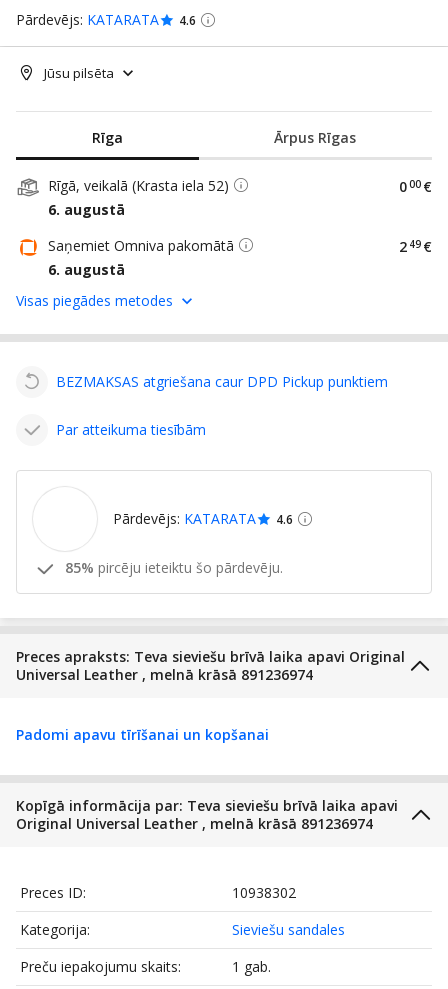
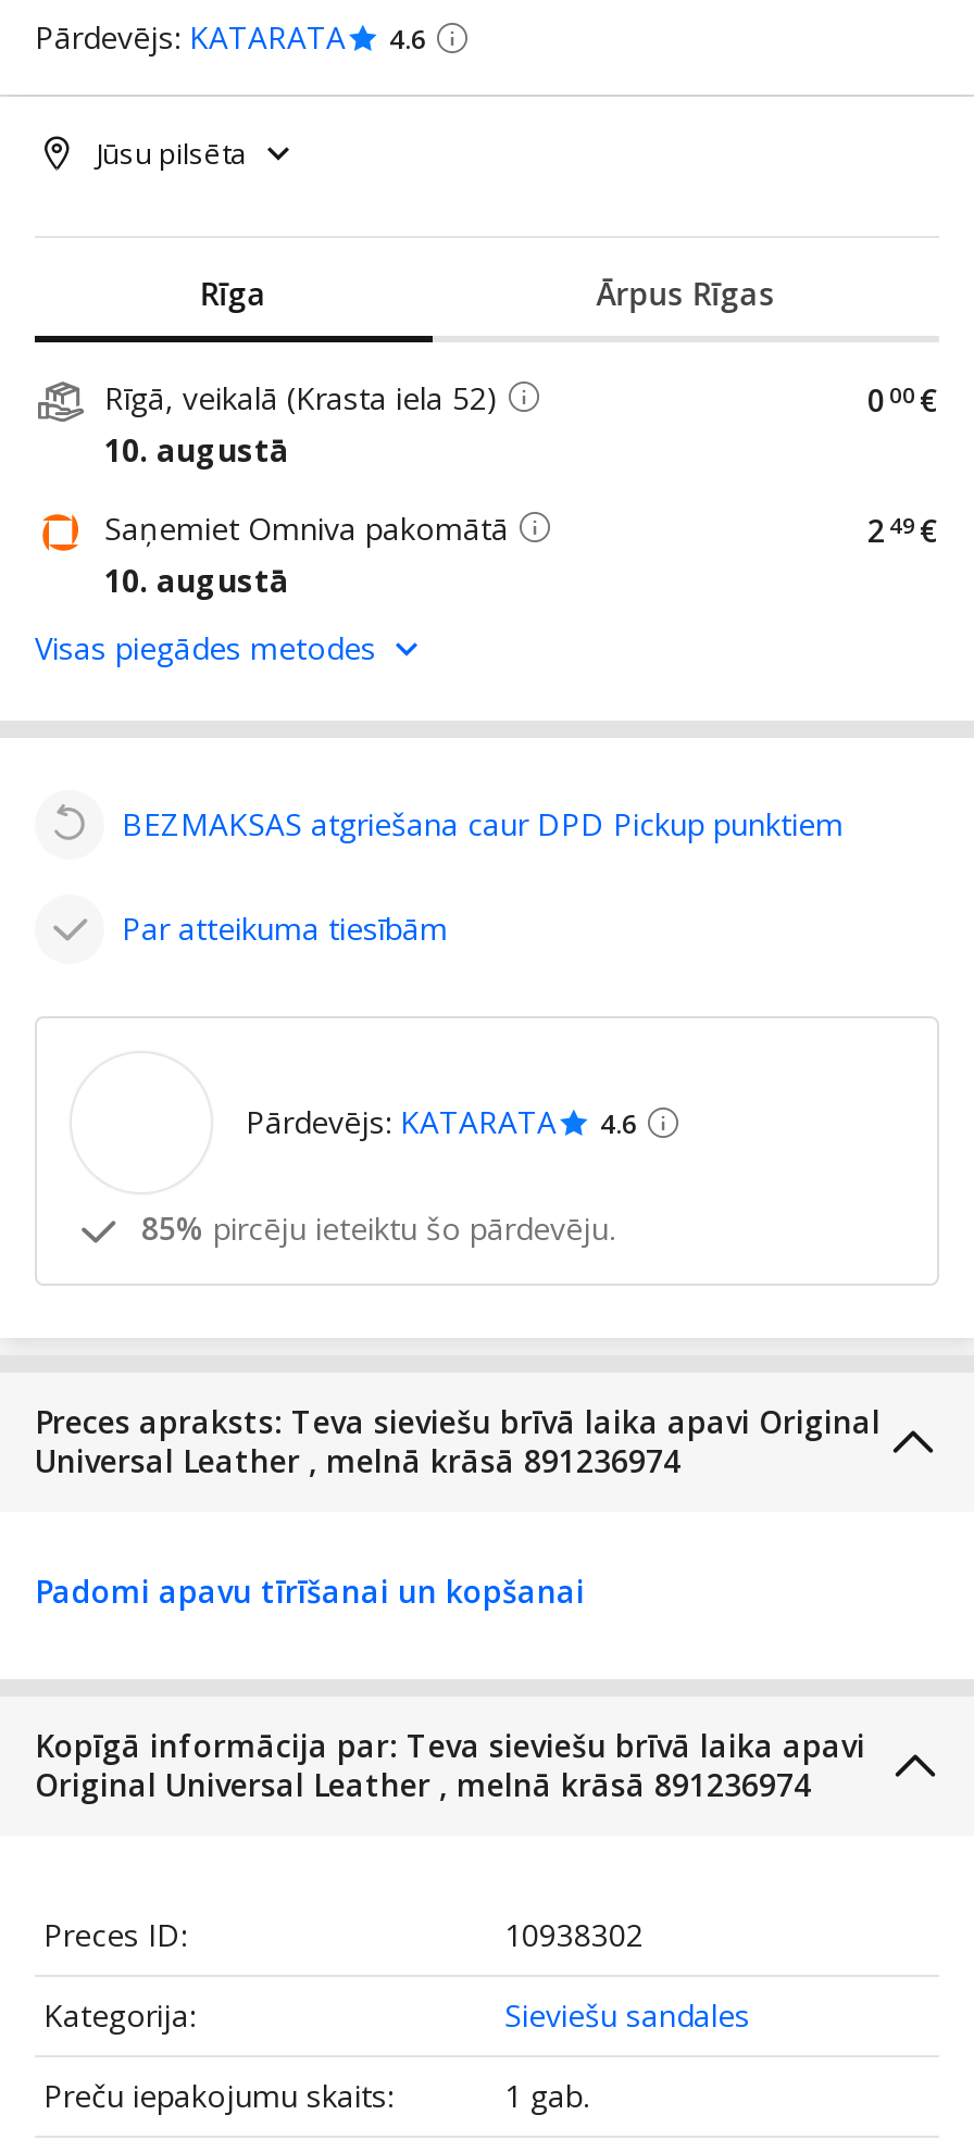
[48,200,125,219] 6. augustā -> [104,429,289,471] 10. augustā
[48,260,125,279] 6. augustā -> [104,560,289,601] 10. augustā

